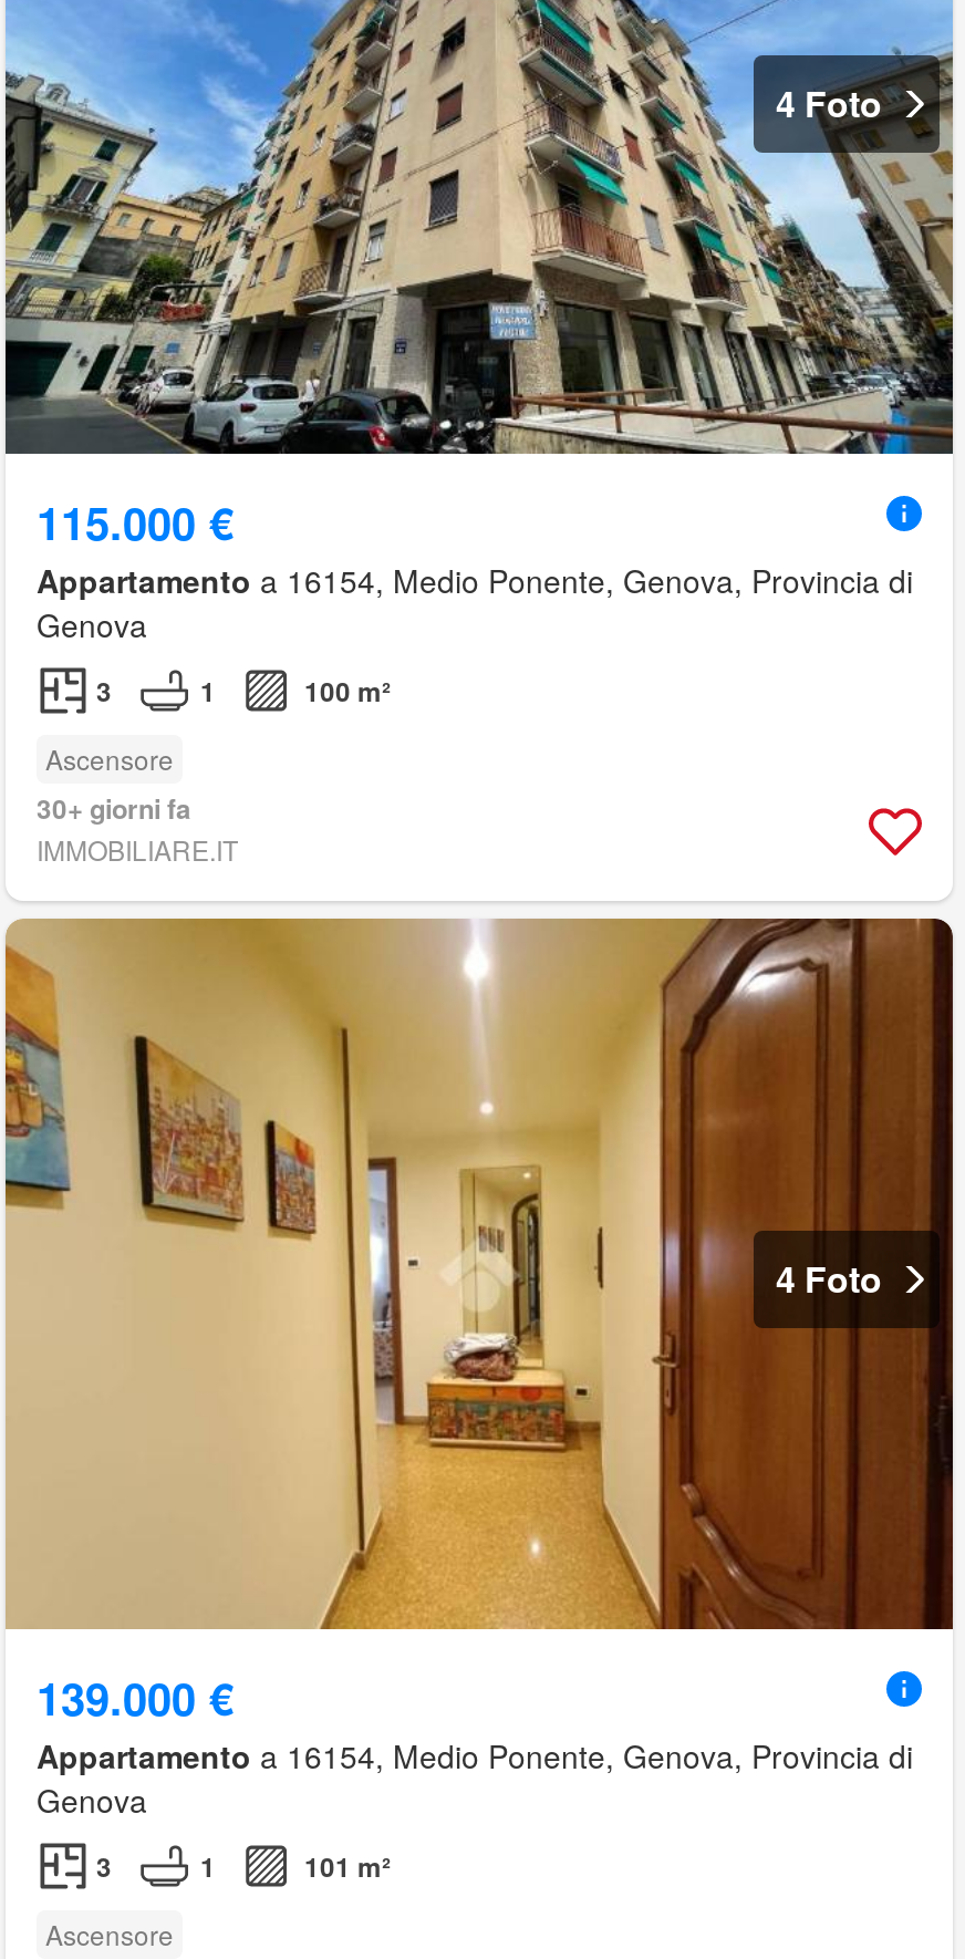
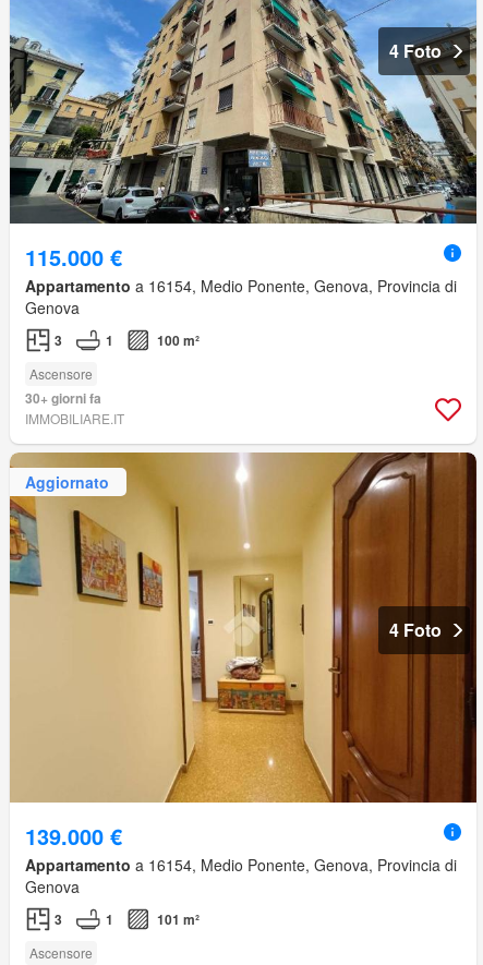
none -> [25,471,109,493] Aggiornato

